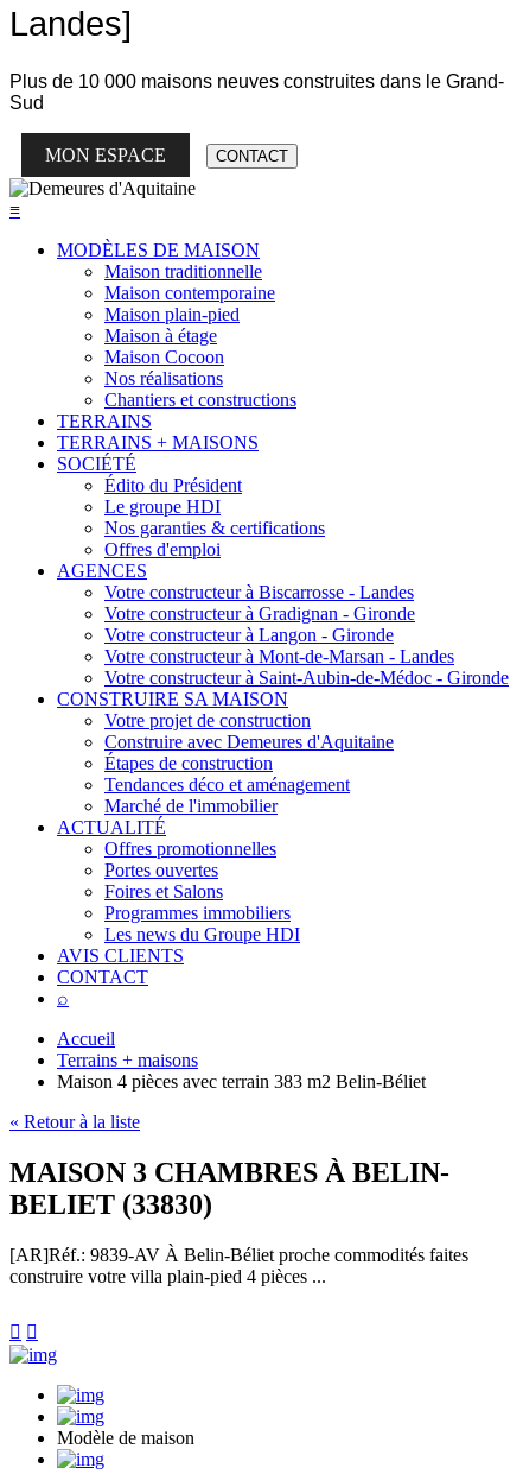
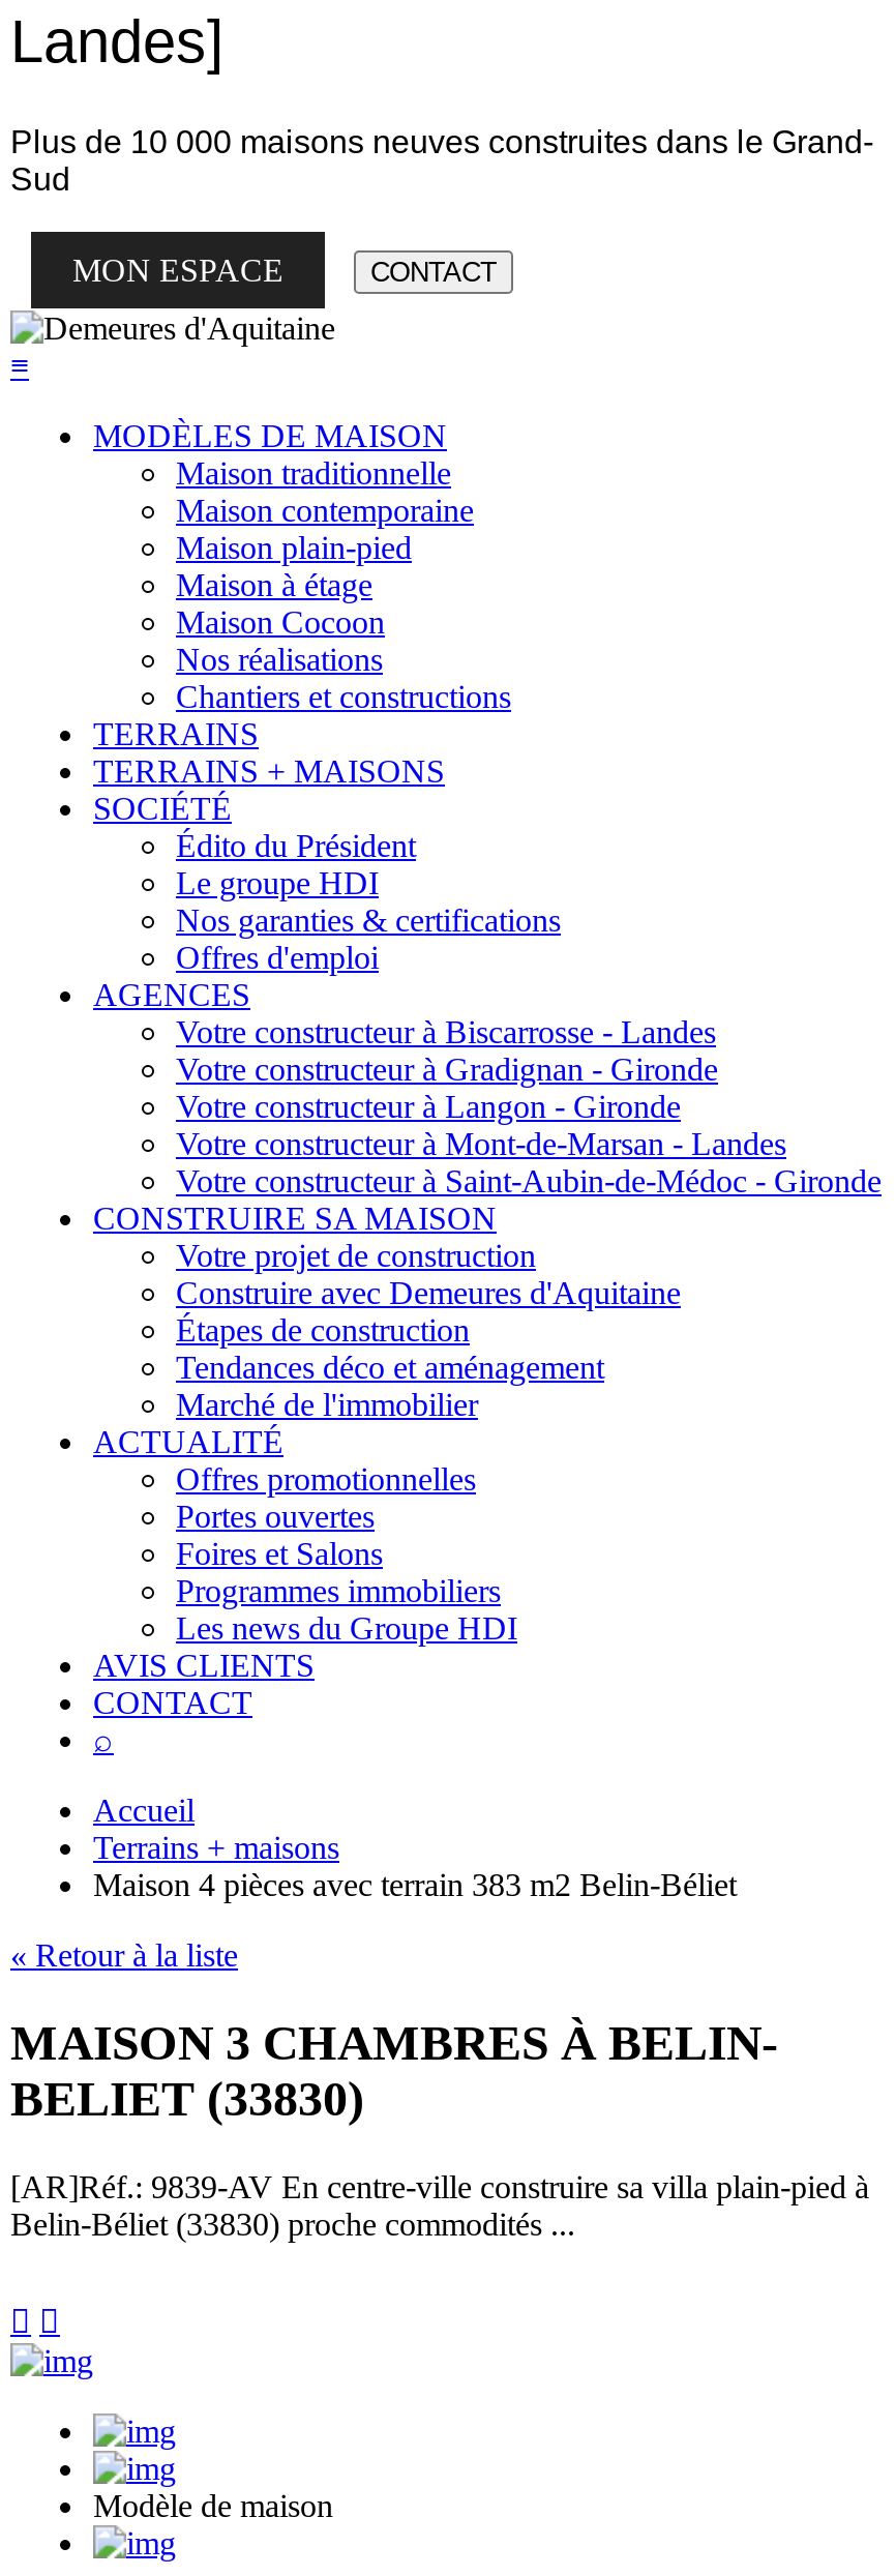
[9,1245,468,1286] [AR]Réf.: 9839-AV À Belin-Béliet proche commodités faites | construire votre villa plain-pied 4 pièces ... -> [10,2169,869,2241] [AR]Réf.: 9839-AV En centre-ville construire sa villa plain-pied à | Belin-Béliet (33830) proche commodités ...

